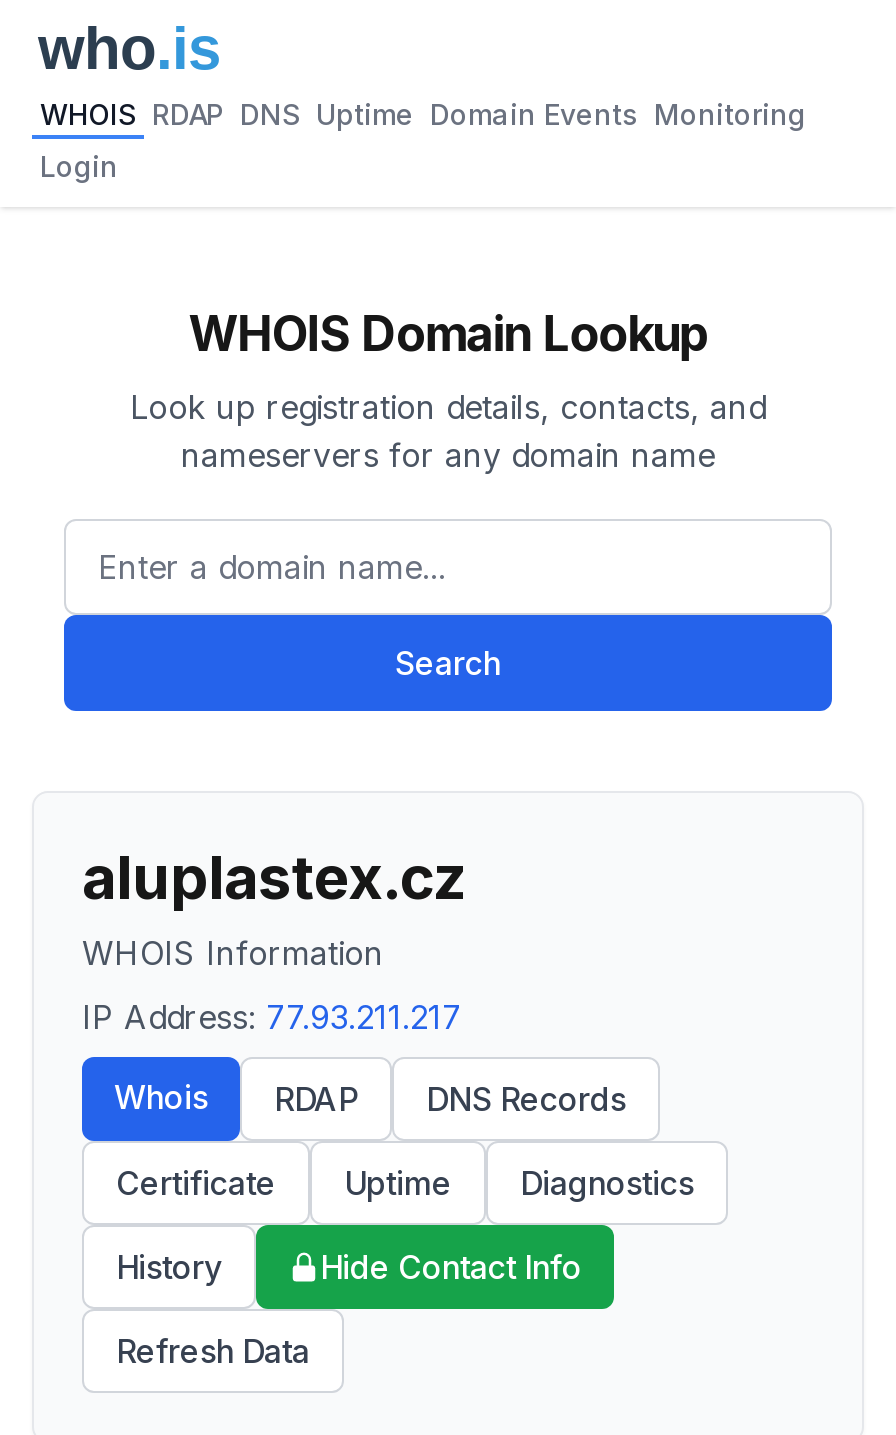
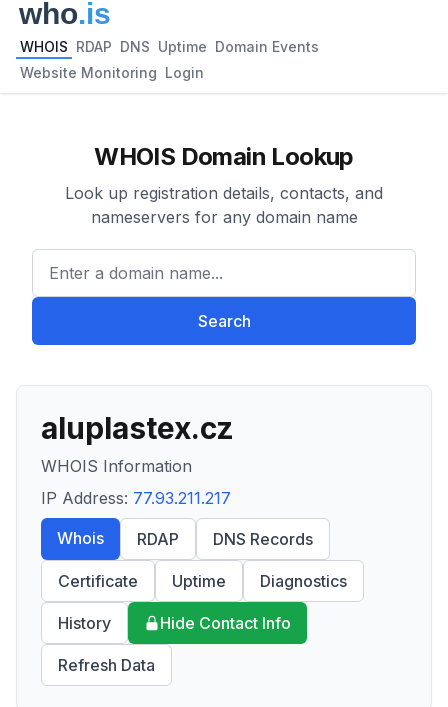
[40,97,806,131] WHOIS RDAP DNS Uptime Domain Events Monitoring -> [20,38,319,55] WHOIS RDAP DNS Uptime Domain Events
[40,149,118,183] Login -> [20,64,204,81] Website Monitoring Login

